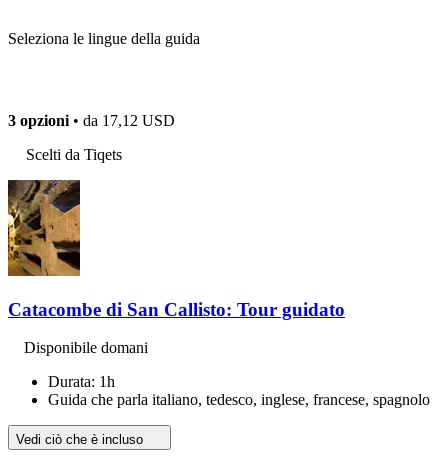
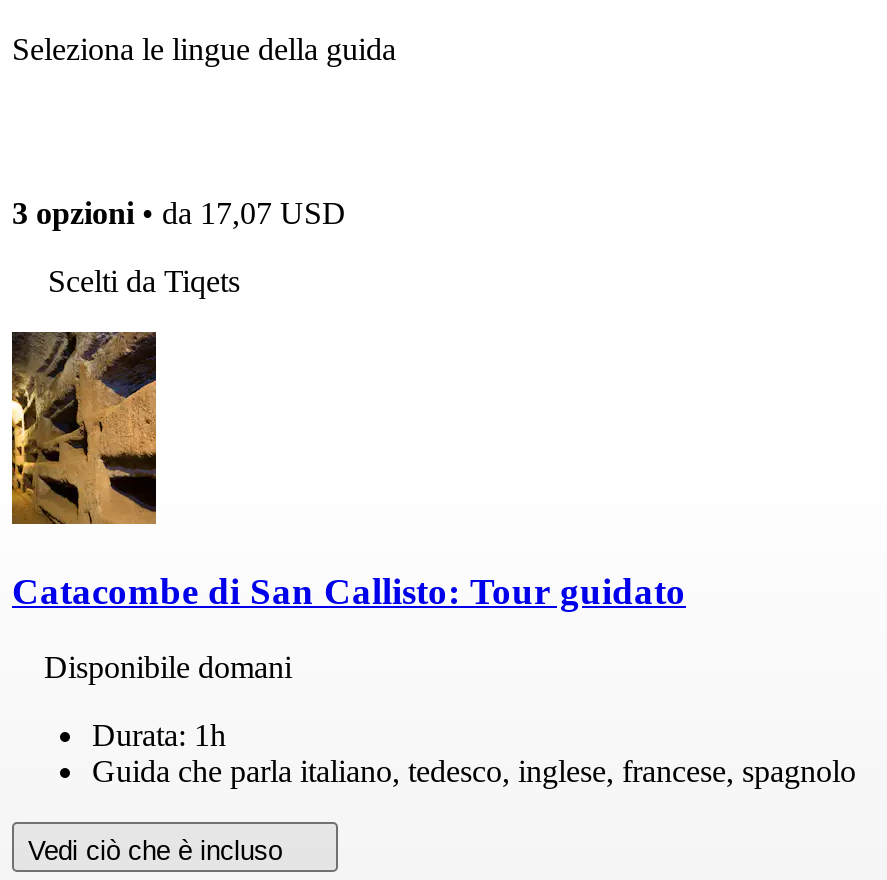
[8,112,175,129] 3 opzioni • da 17,12 USD -> [12,196,346,230] 3 opzioni • da 17,07 USD

